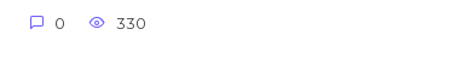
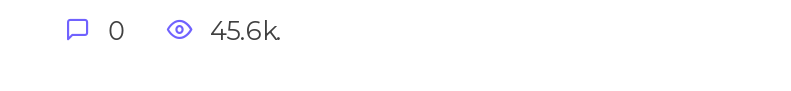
[116,14,146,33] 330 -> [210,16,282,46] 45.6k.

